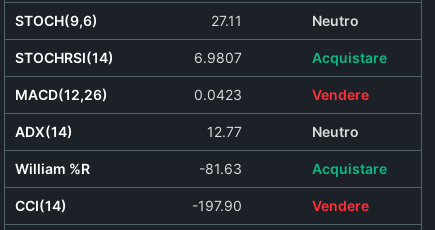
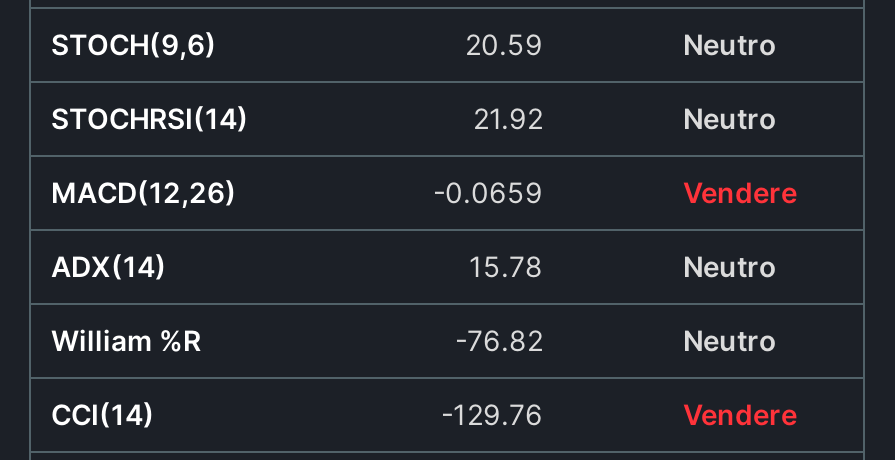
[211,11,242,28] 27.11 -> [465,26,543,60] 20.59
[194,48,387,65] 6.9807 | Acquistare -> [473,100,777,134] 21.92 | Neutro
[194,85,242,102] 0.0423 -> [433,174,543,208] -0.0659
[207,122,242,139] 12.77 -> [469,248,543,282] 15.78
[199,159,387,176] -81.63 | Acquistare -> [455,322,777,356] -76.82 | Neutro
[192,196,242,213] -197.90 -> [441,396,543,430] -129.76

